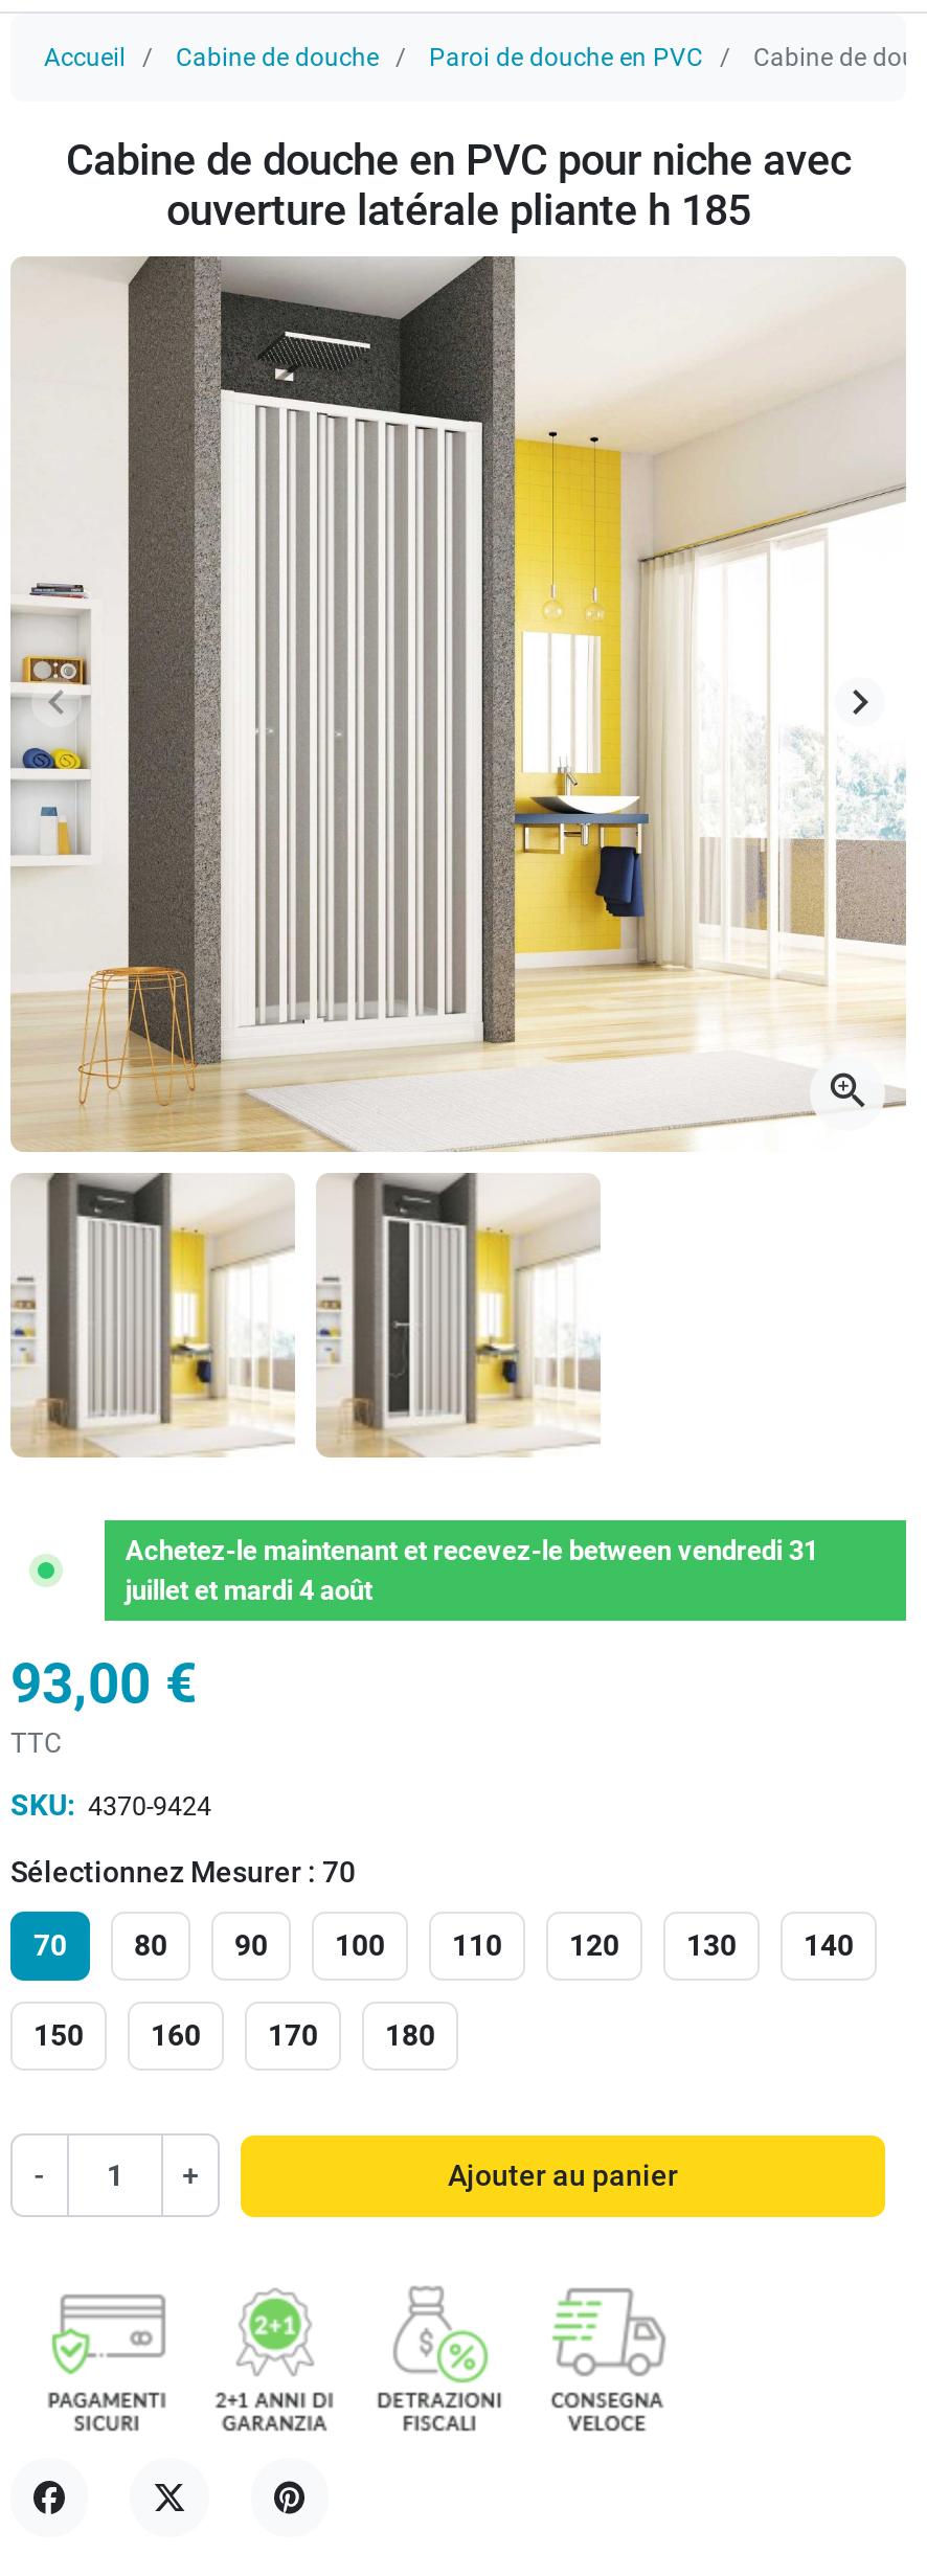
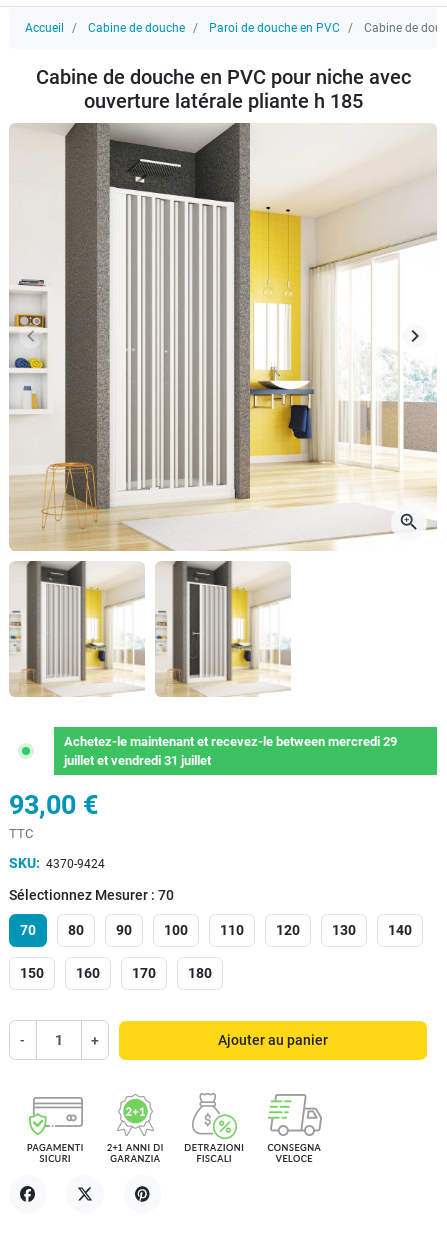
[125,1535,818,1566] Achetez-le maintenant et recevez-le between vendredi 31 -> [64,734,397,749] Achetez-le maintenant et recevez-le between mercredi 29
[125,1575,372,1606] juillet et mardi 4 août -> [64,753,211,768] juillet et vendredi 31 juillet

